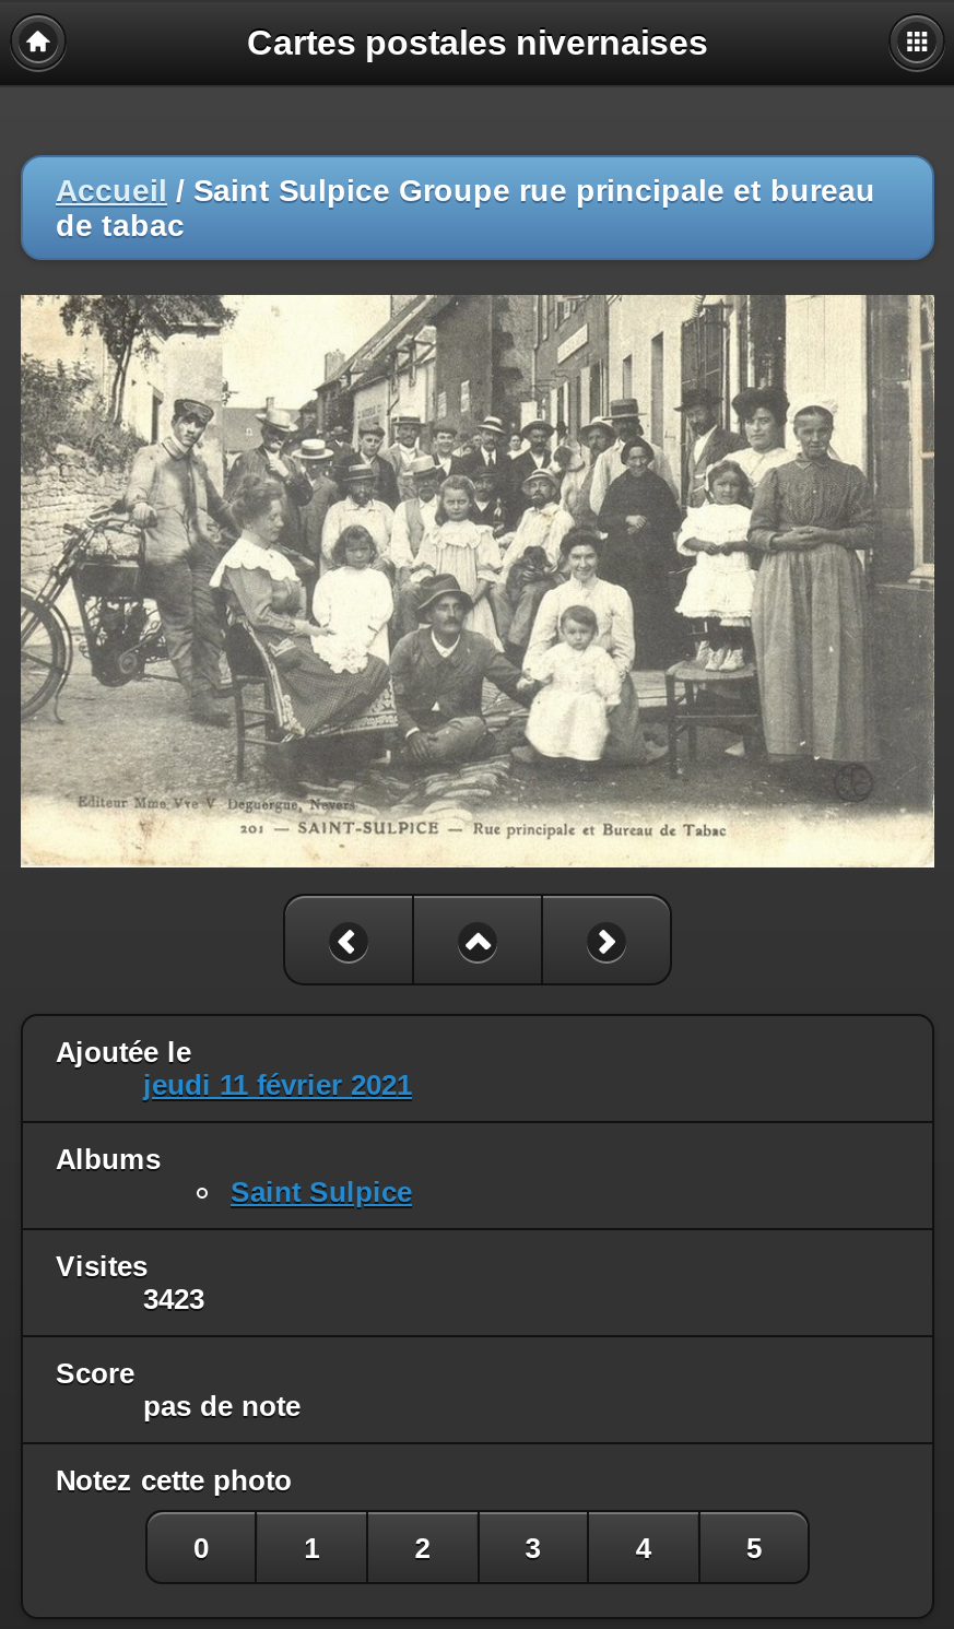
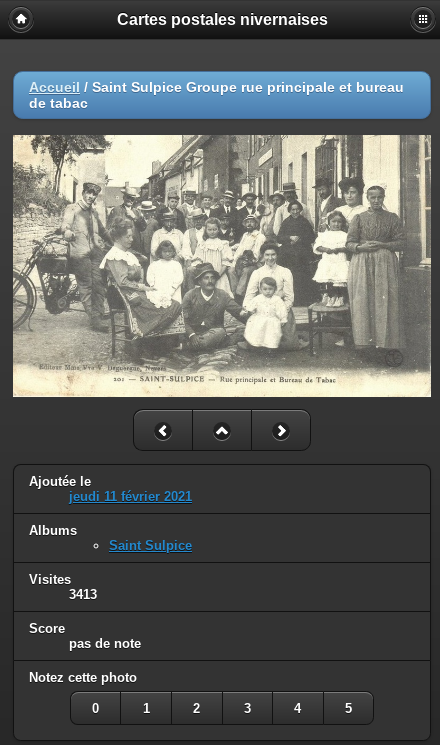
[143,1283,204,1315] 3423 -> [69,587,97,602] 3413

